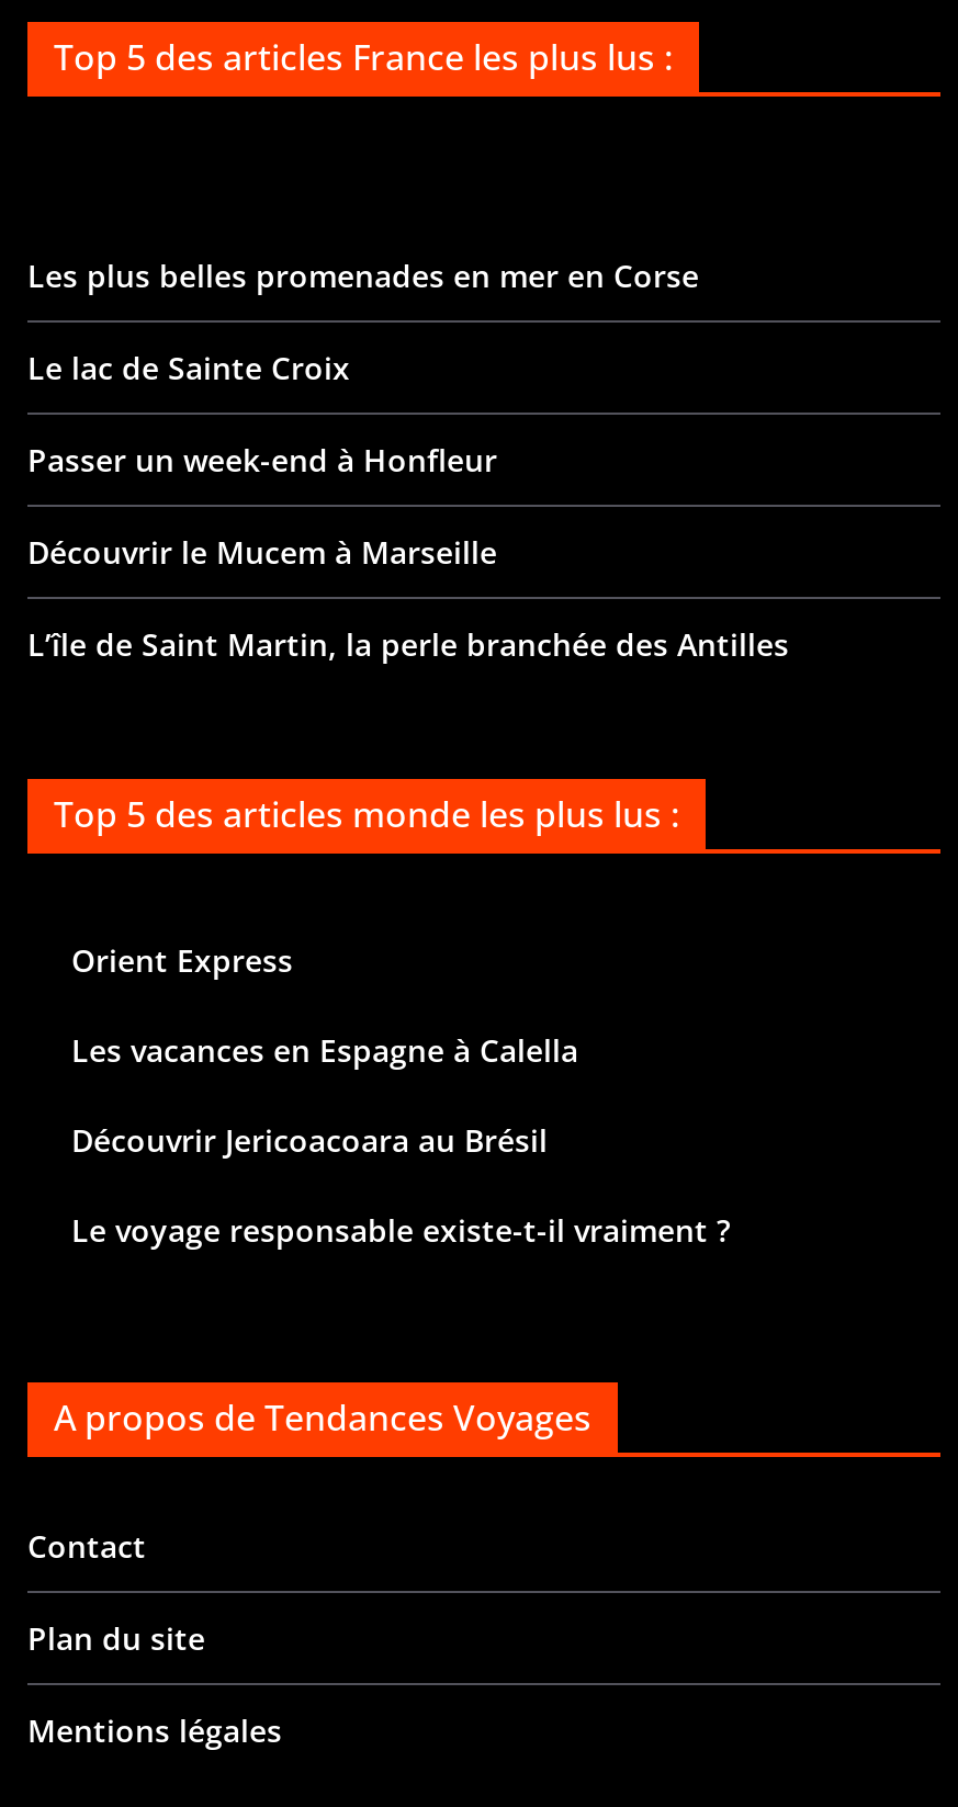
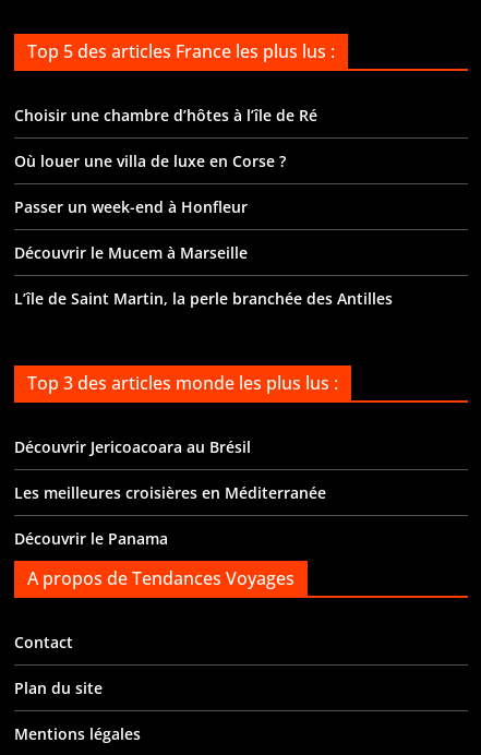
[27,255,699,296] Les plus belles promenades en mer en Corse -> [14,105,317,125] Choisir une chambre d’hôtes à l’île de Ré
[27,347,350,388] Le lac de Sainte Croix -> [14,151,286,171] Où louer une villa de luxe en Corse ?
[54,790,679,1071] Top 5 des articles monde les plus lus : | Orient Express | Les vacances en Espagne à Calella -> [27,371,338,395] Top 3 des articles monde les plus lus :
[71,1209,730,1251] Le voyage responsable existe-t-il vraiment ? -> [14,482,326,549] Les meilleures croisières en Méditerranée | Découvrir le Panama

